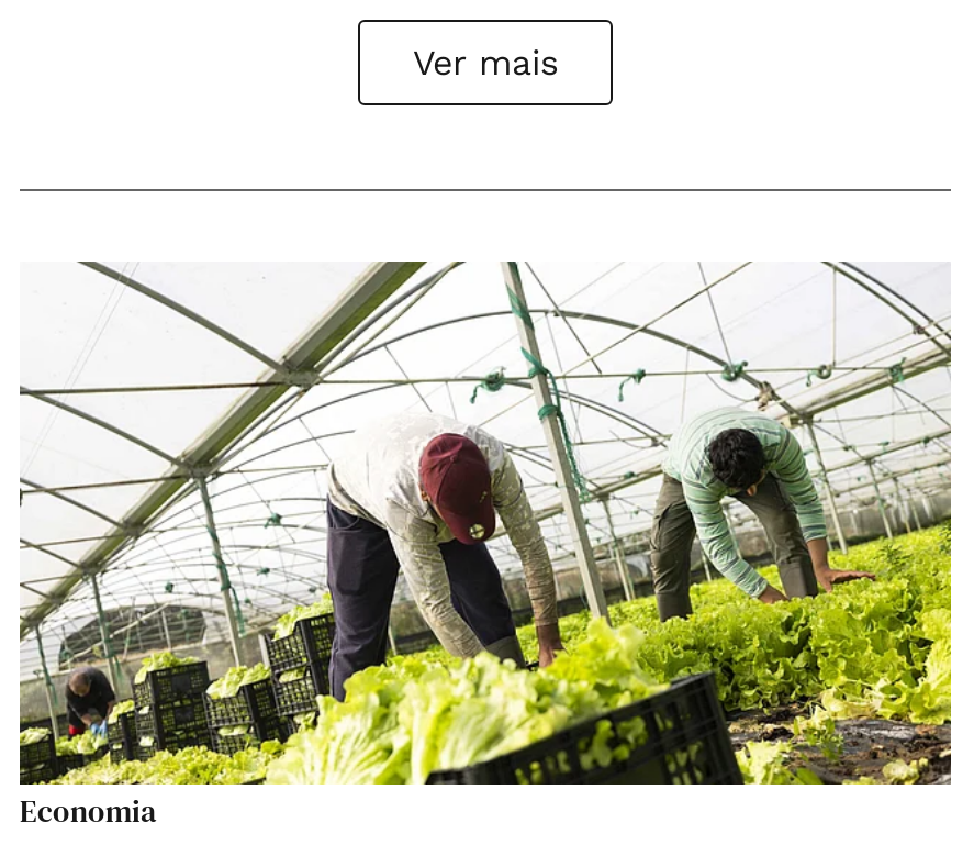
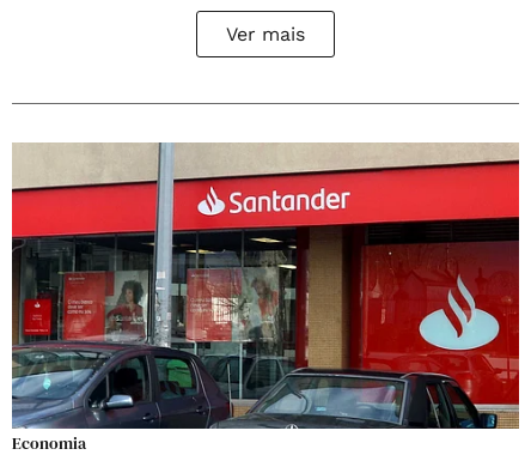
[18,260,953,788] [image] -> [11,141,520,430] [image]

